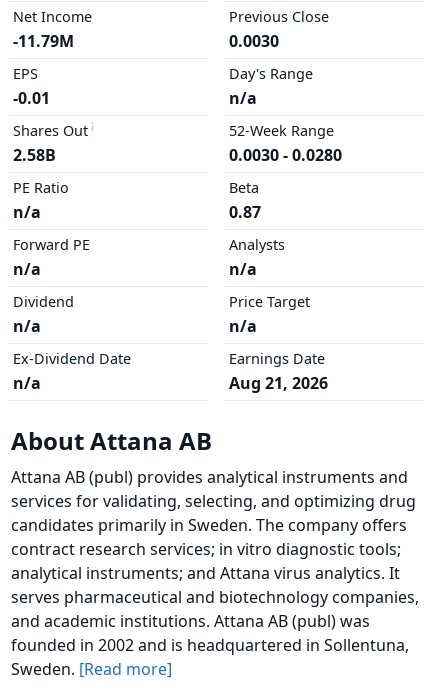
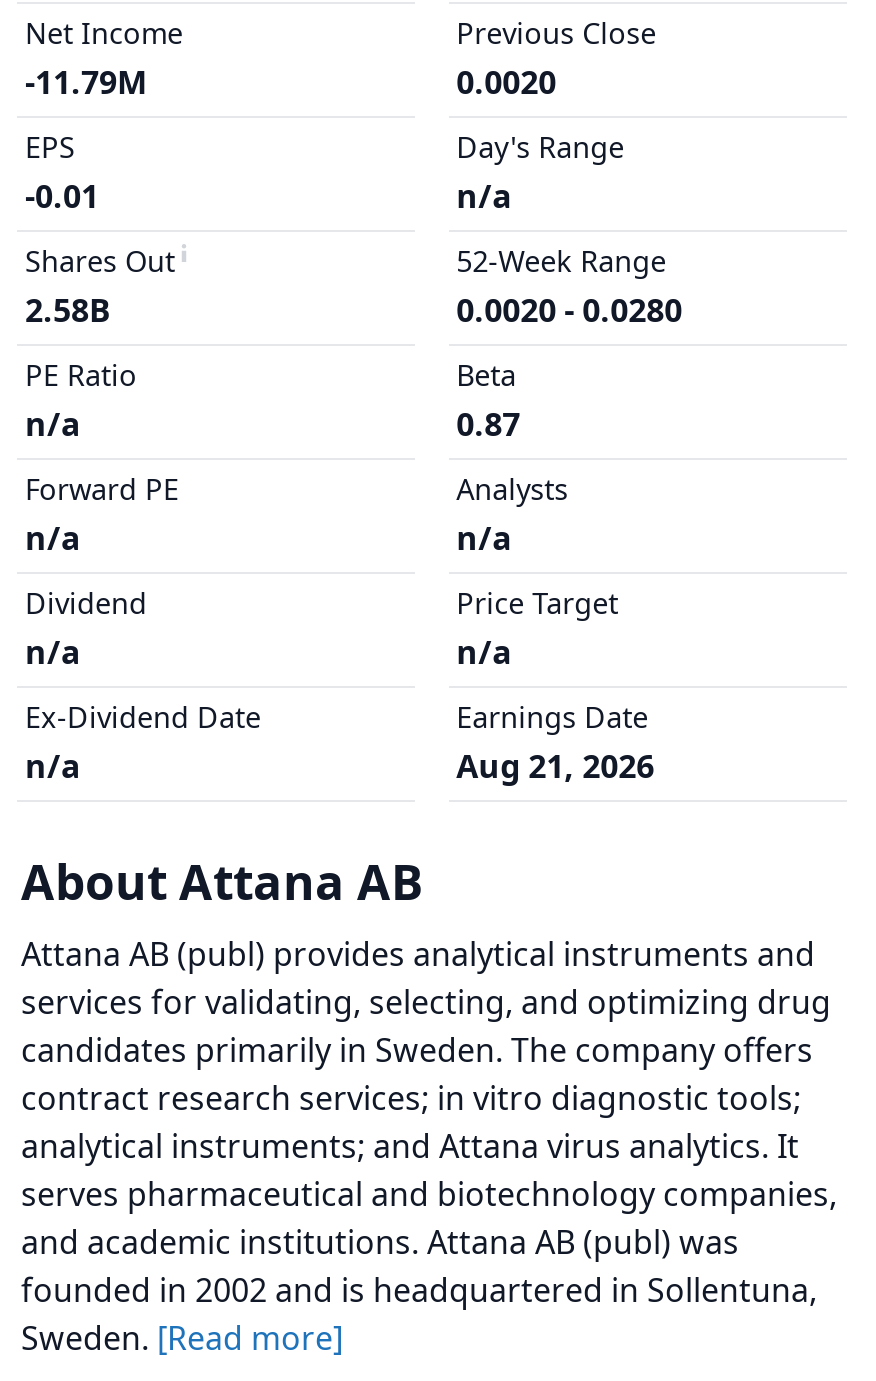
[229,30,279,52] 0.0030 -> [456,60,556,104] 0.0020
[229,144,342,166] 0.0030 - 0.0280 -> [456,288,682,332] 0.0020 - 0.0280

